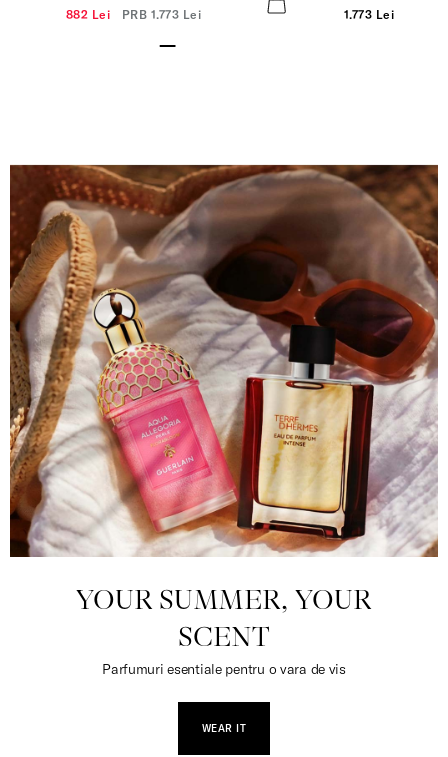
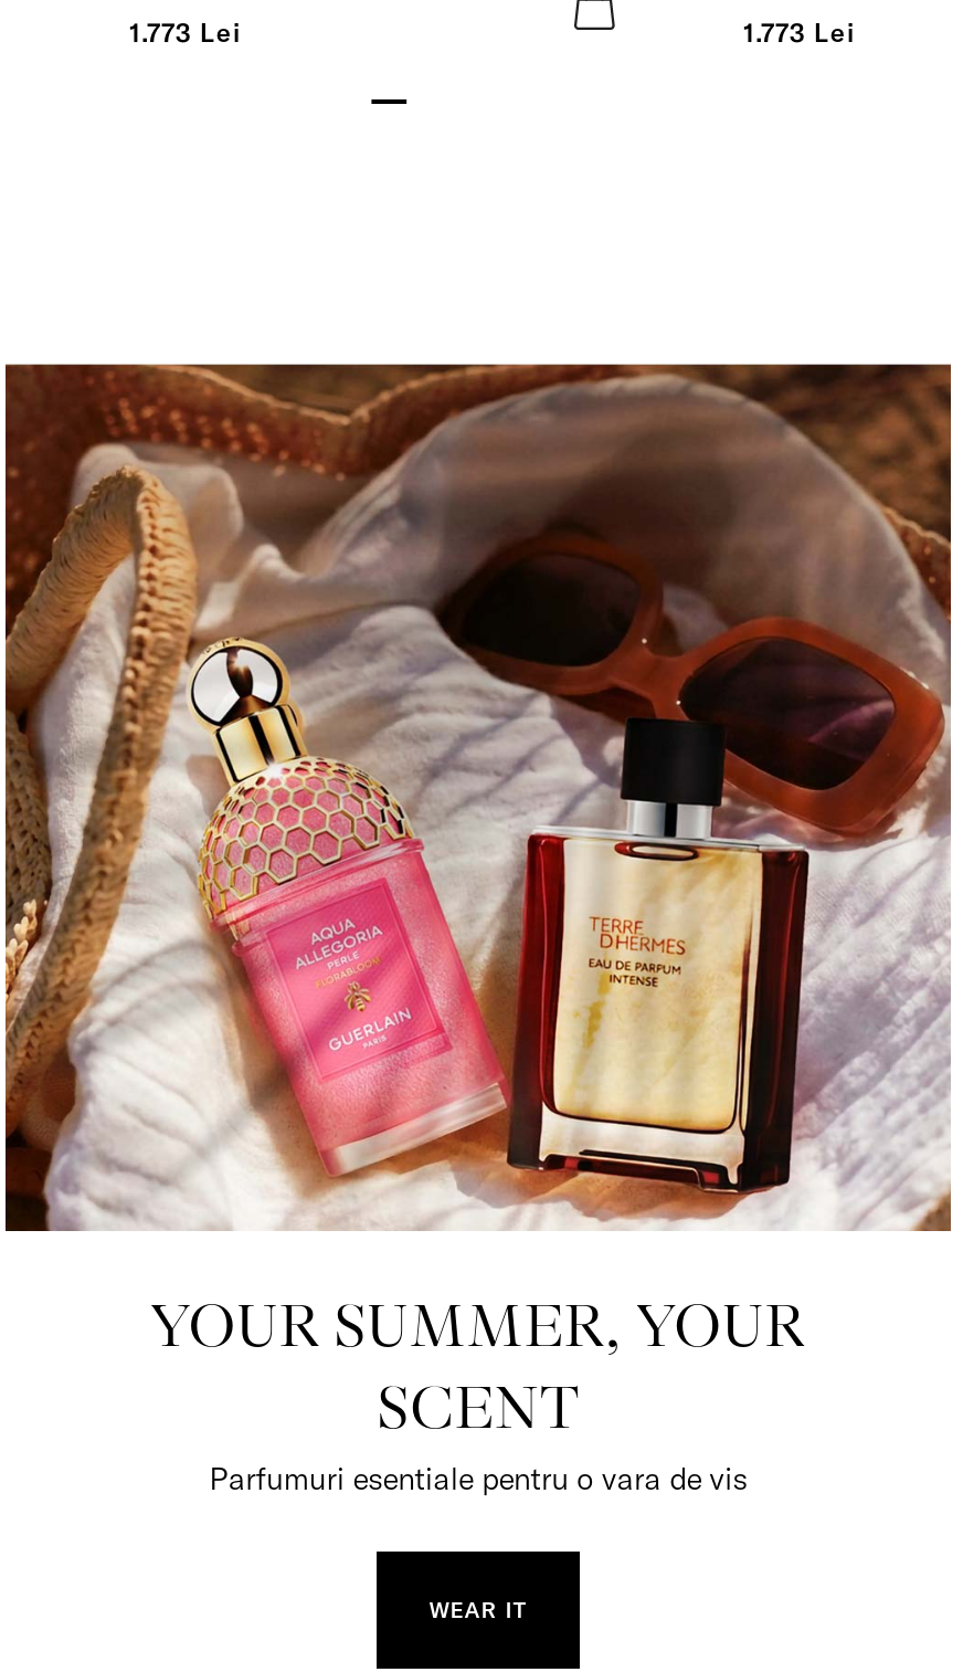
[66,7,201,22] 882 Lei PRB 1.773 Lei -> [129,15,240,49] 1.773 Lei

